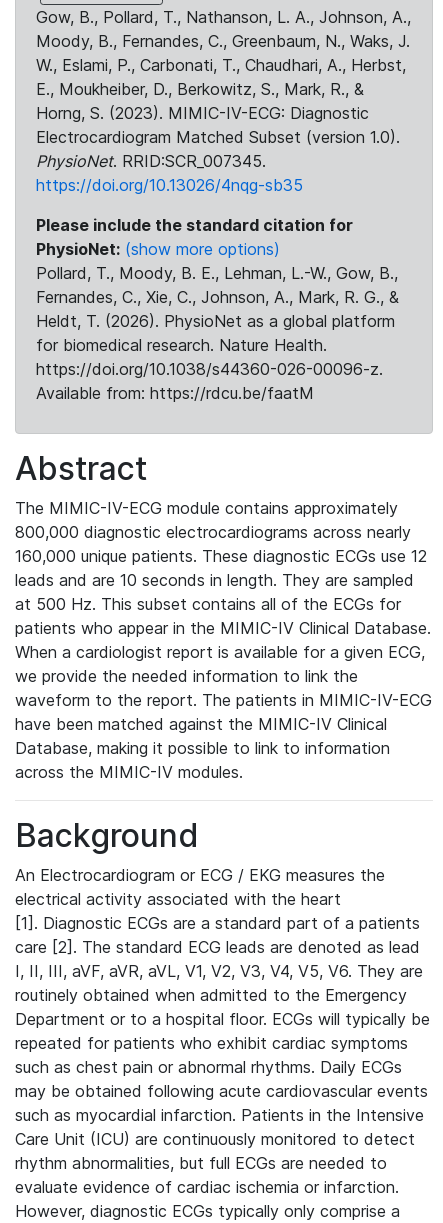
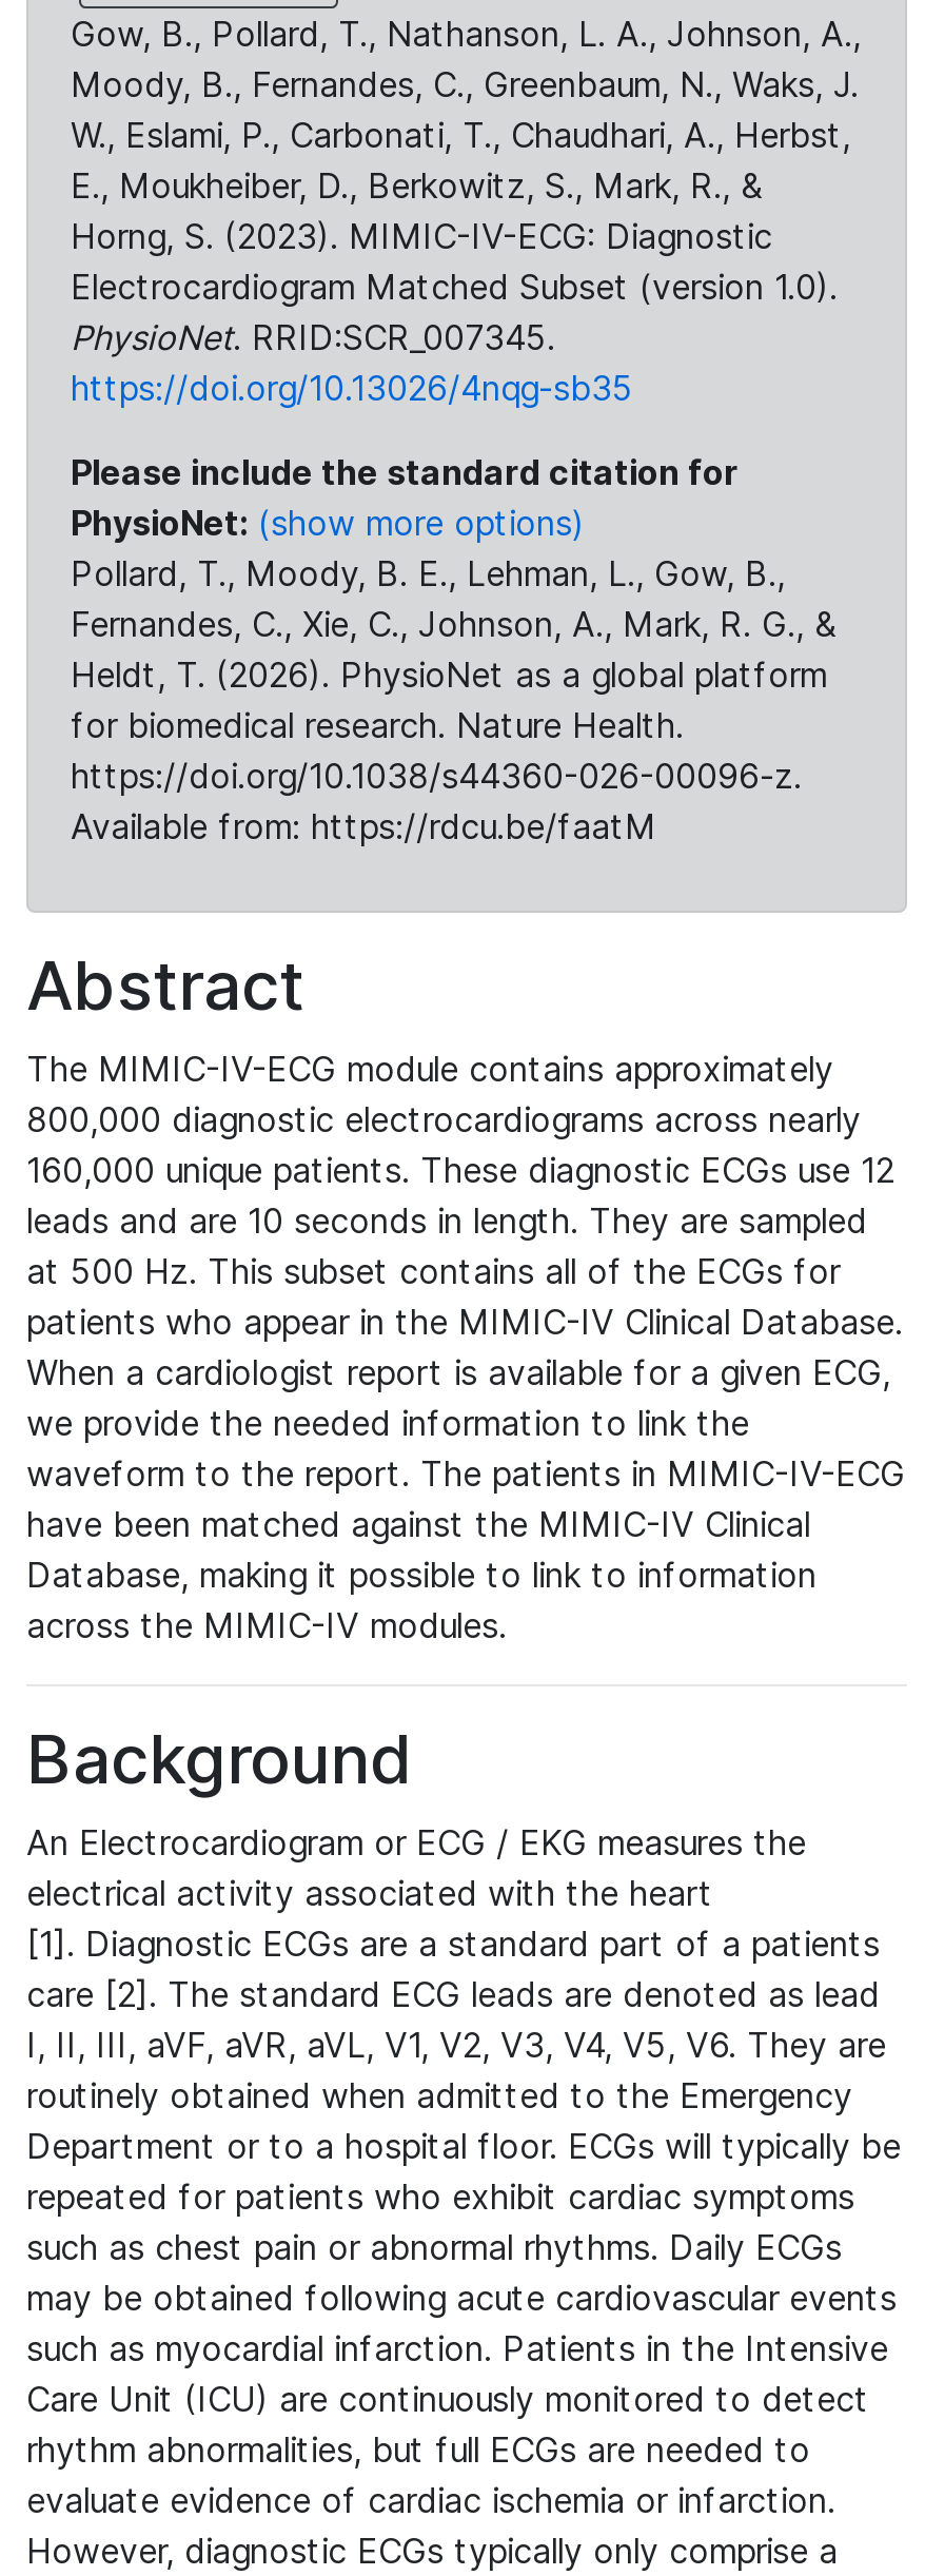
[36,263,398,283] Pollard, T., Moody, B. E., Lehman, L.-W., Gow, B., -> [71,552,785,594] Pollard, T., Moody, B. E., Lehman, L., Gow, B.,

